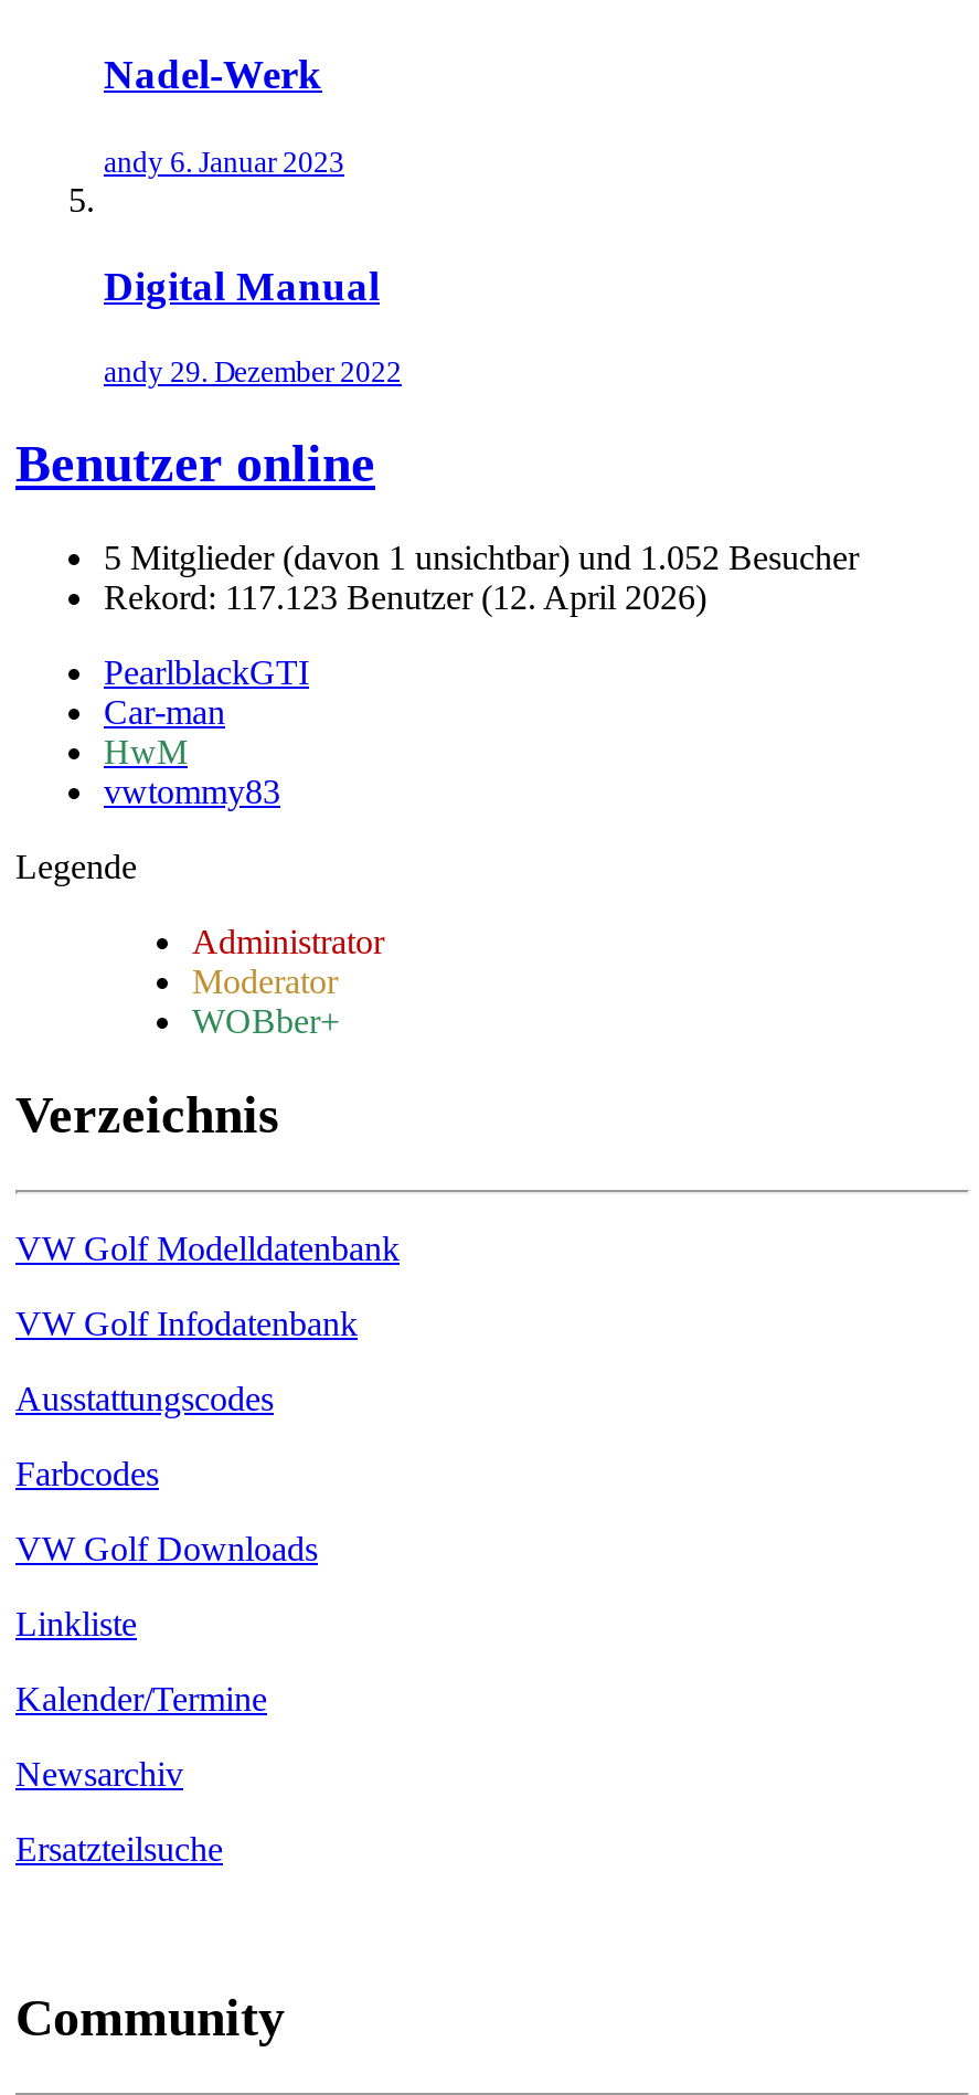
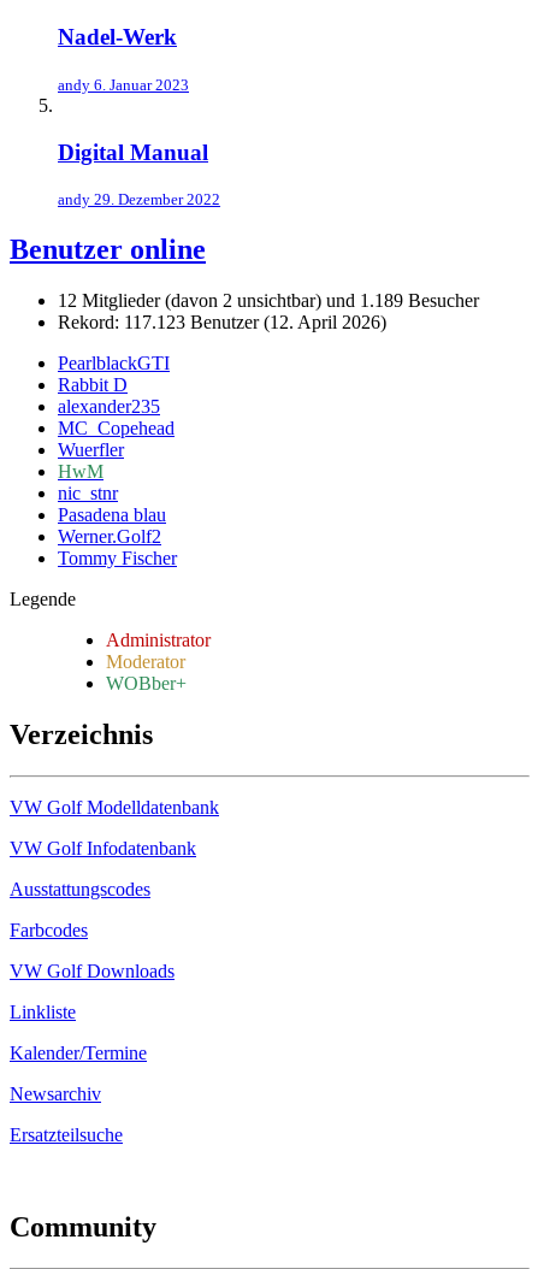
[104,539,859,576] 5 Mitglieder (davon 1 unsichtbar) und 1.052 Besucher -> [58,290,479,311] 12 Mitglieder (davon 2 unsichtbar) und 1.189 Besucher
[104,693,225,731] Car-man -> [58,375,175,460] Rabbit D | alexander235 | MC_Copehead | Wuerfler
[104,773,280,810] vwtommy83 -> [58,483,177,568] nic_stnr | Pasadena blau | Werner.Golf2 | Tommy Fischer

